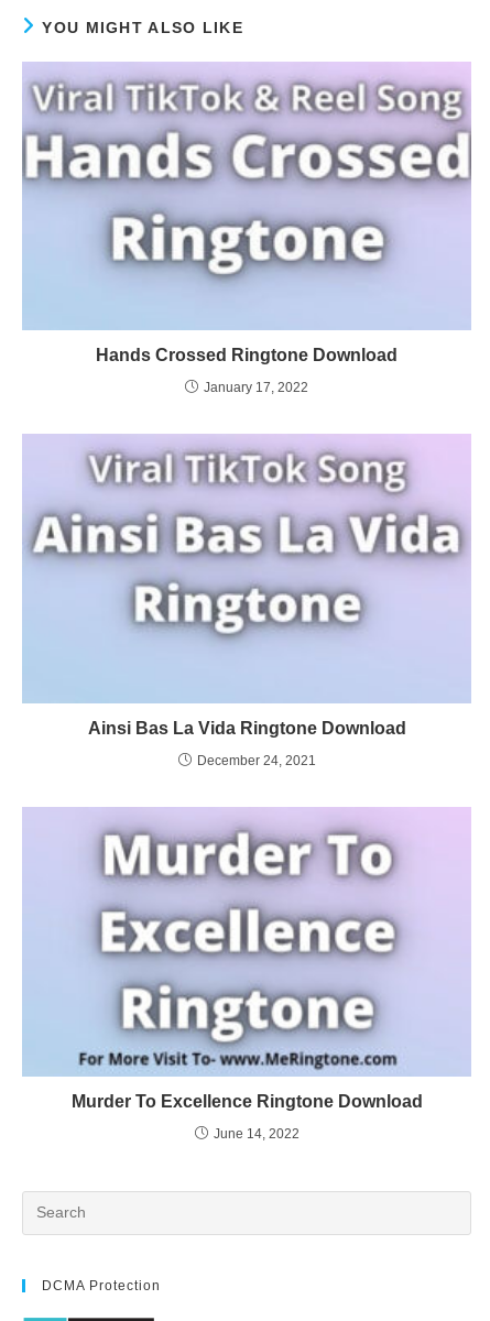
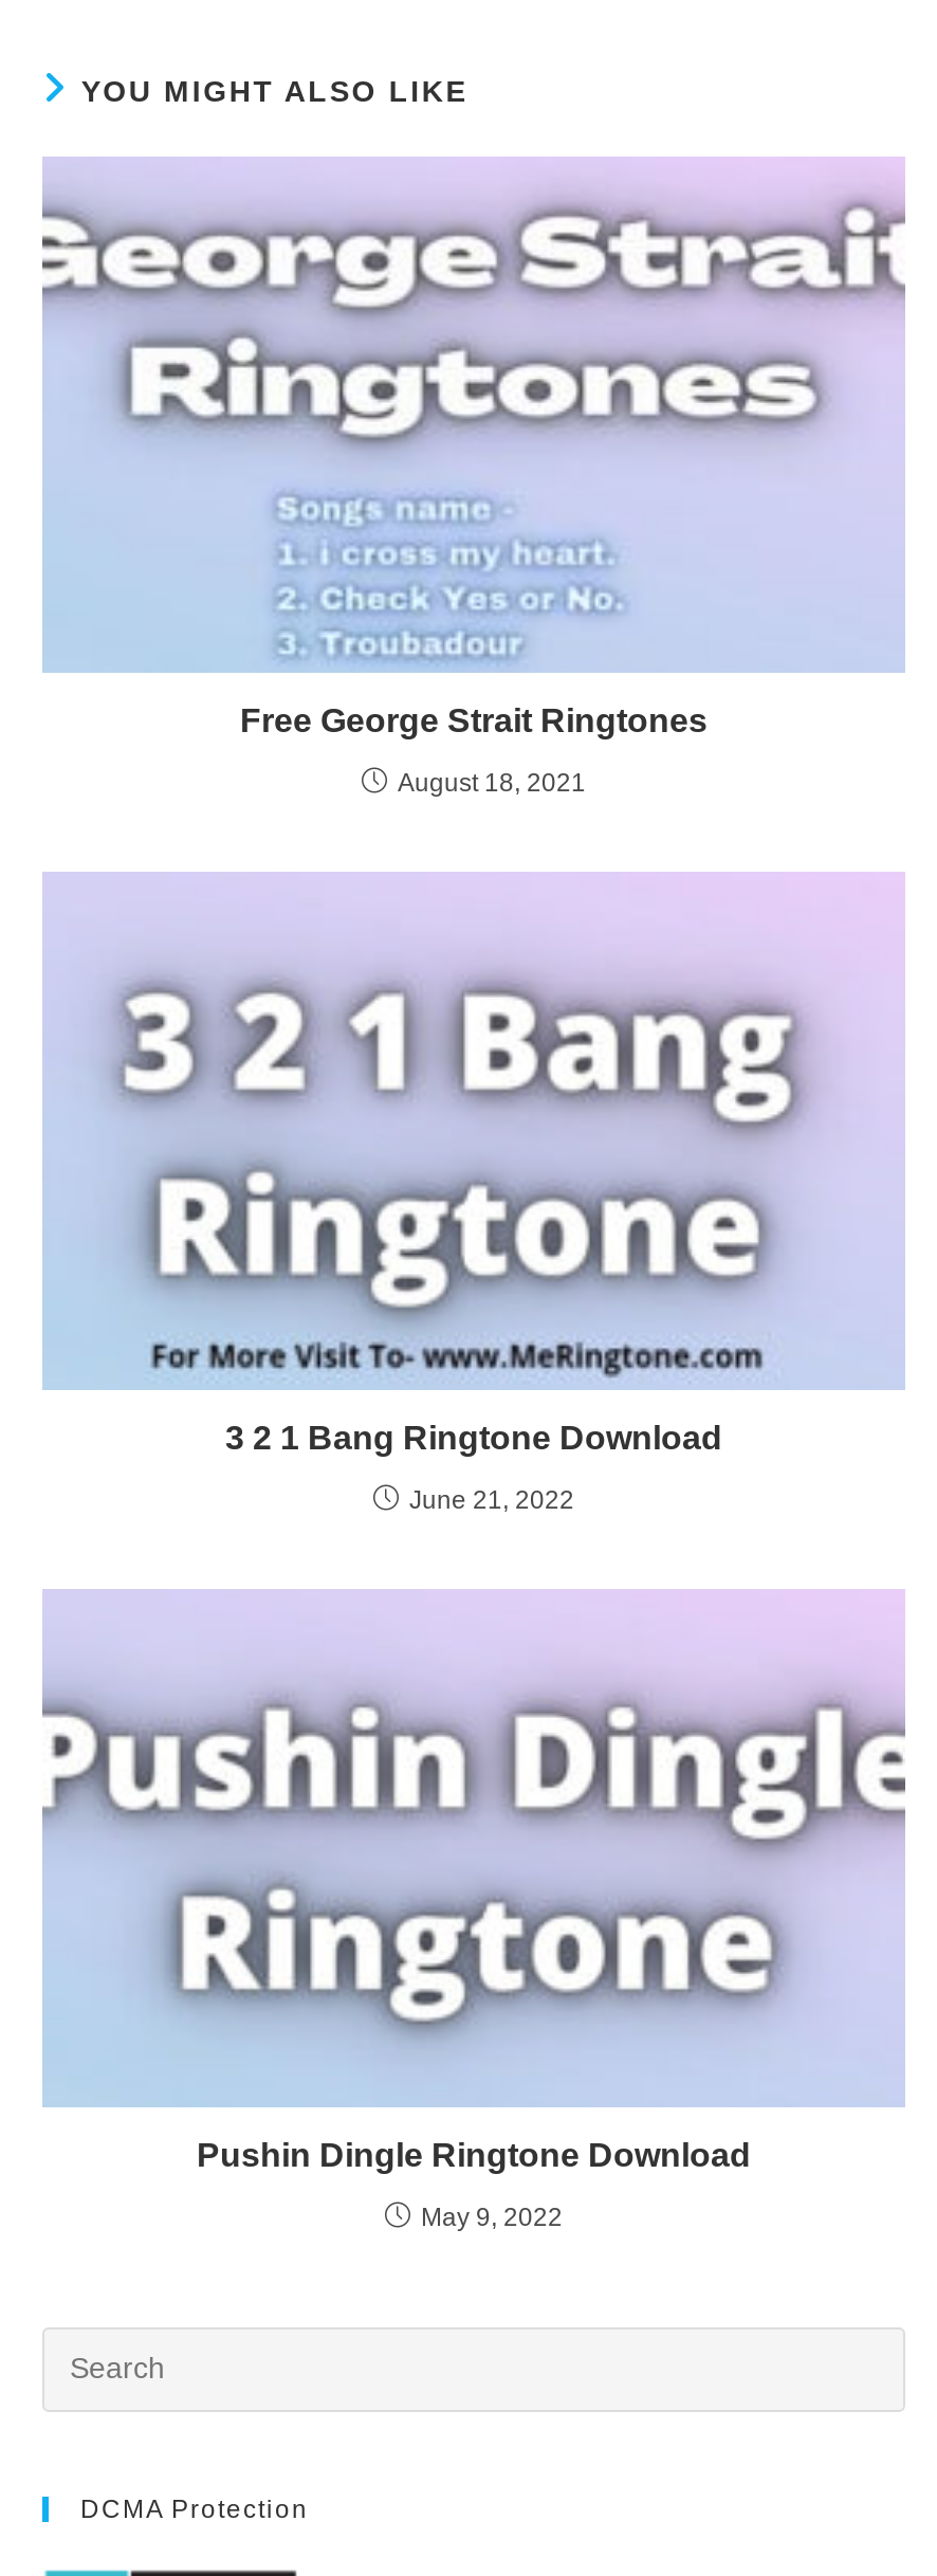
[21,76,472,365] [image] | Hands Crossed Ringtone Download -> [40,188,905,739] [image] | Free George Strait Ringtones
[204,380,308,396] January 17, 2022 -> [398,769,586,798] August 18, 2021
[24,445,470,738] [image] | Ainsi Bas La Vida Ringtone Download -> [51,897,901,1456] [image] | 3 2 1 Bang Ringtone Download
[197,753,315,768] December 24, 2021 -> [409,1486,574,1515] June 21, 2022
[22,821,471,1111] [image] | Murder To Excellence Ringtone Download -> [40,1619,907,2173] [image] | Pushin Dingle Ringtone Download
[213,1126,299,1141] June 14, 2022 -> [421,2202,563,2232] May 9, 2022

